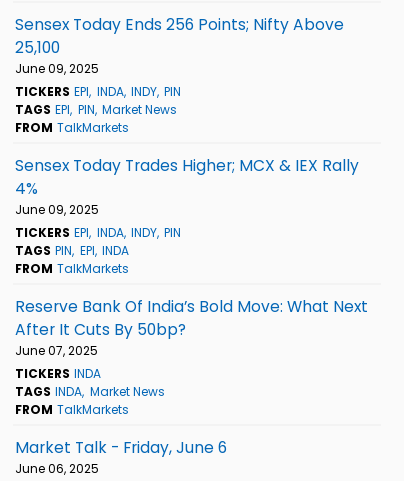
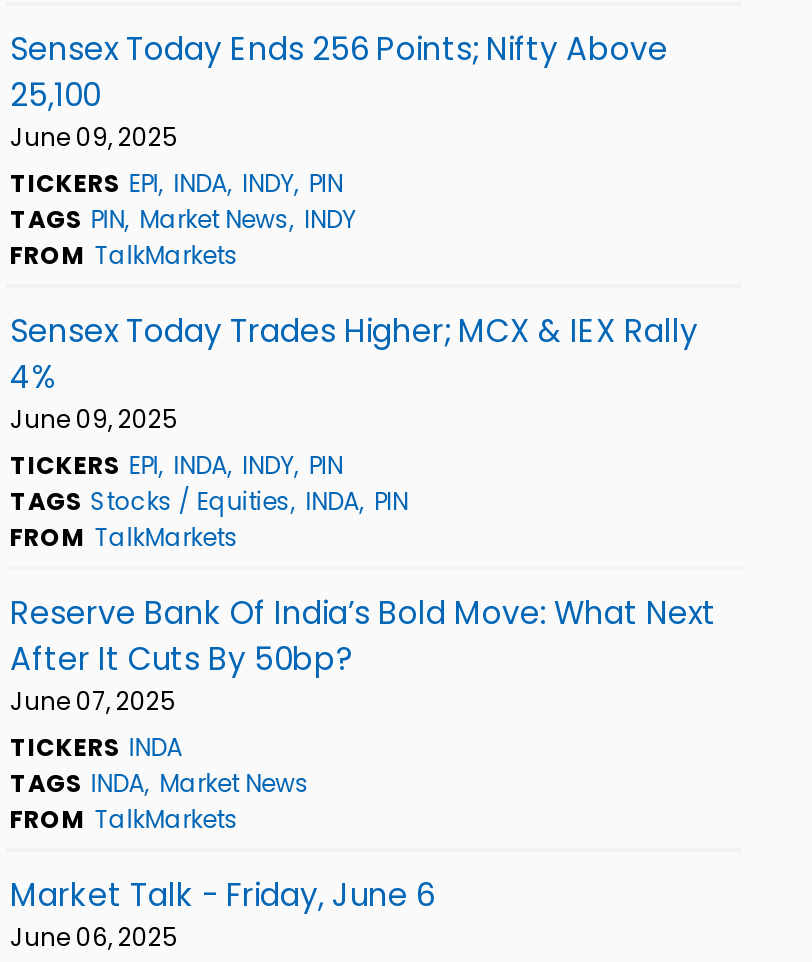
[15,101,177,118] TAGS EPI PIN Market News -> [10,202,356,236] TAGS PIN Market News INDY
[15,242,129,259] TAGS PIN EPI INDA -> [10,484,408,518] TAGS Stocks / Equities INDA PIN

